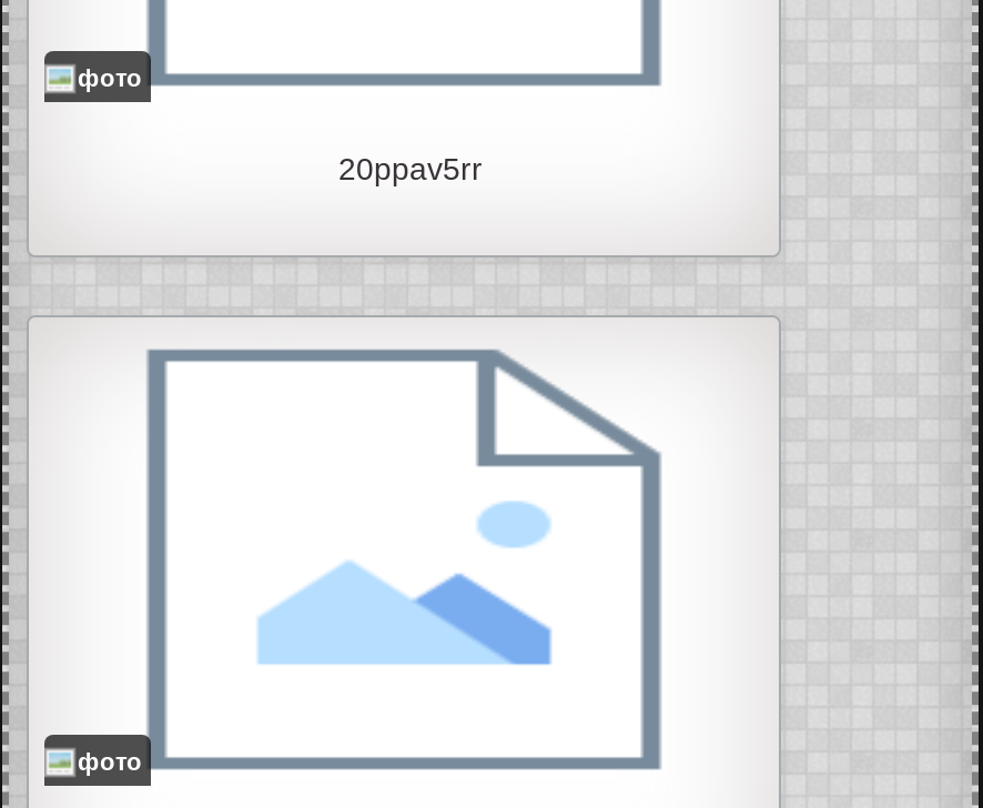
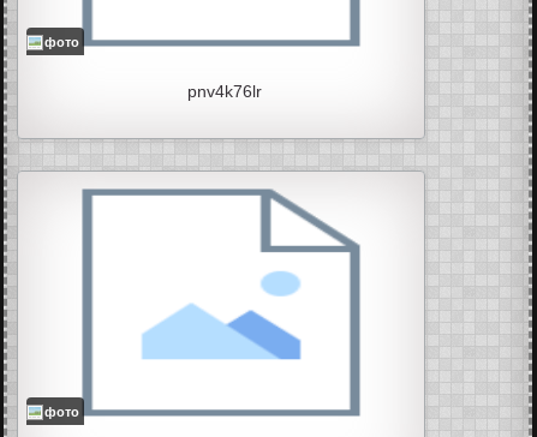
[338,151,483,187] 20ppav5rr -> [187,82,262,101] pnv4k76lr

